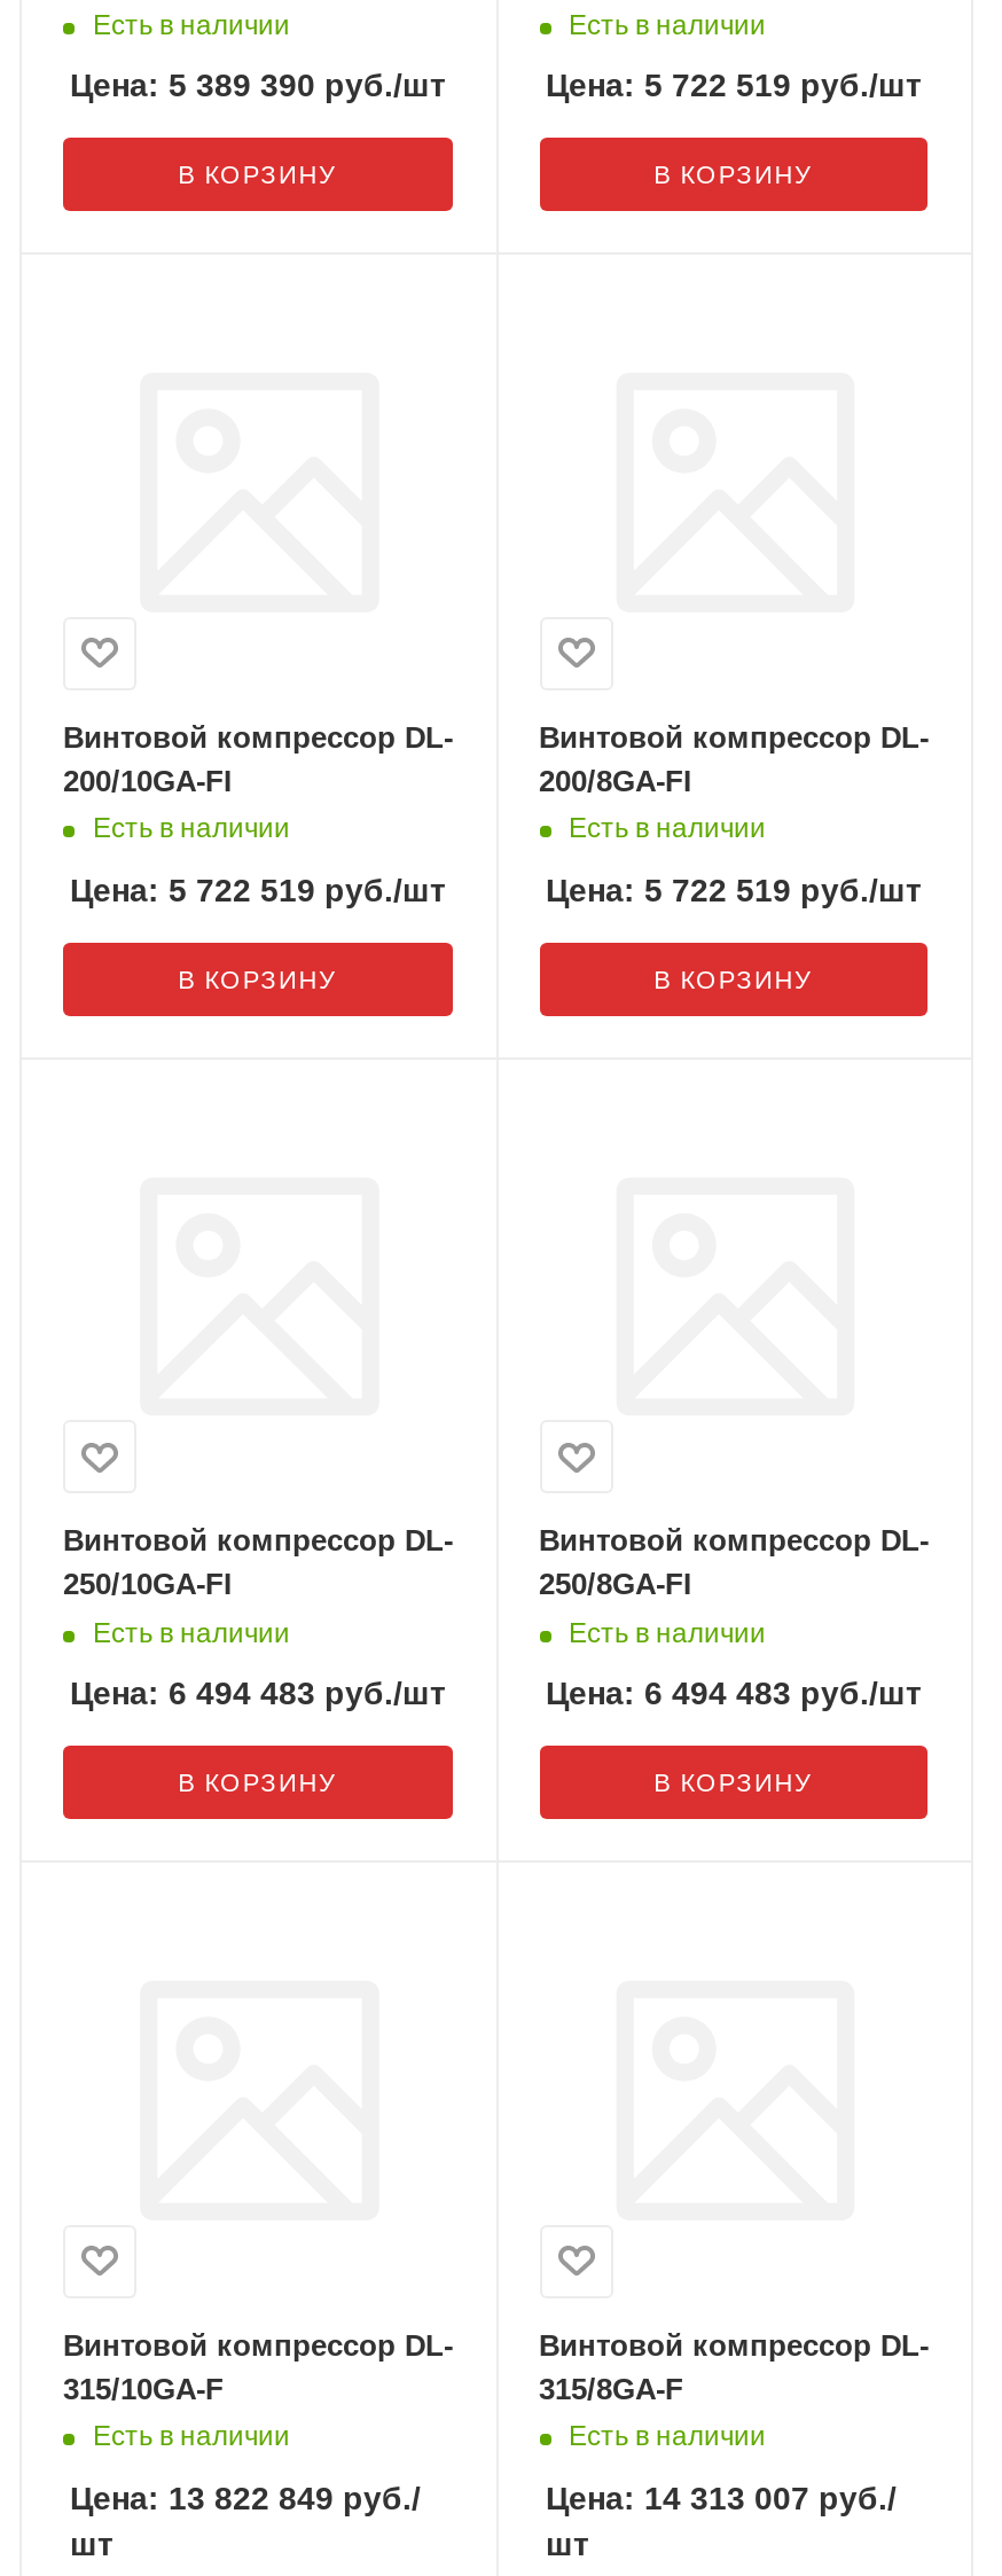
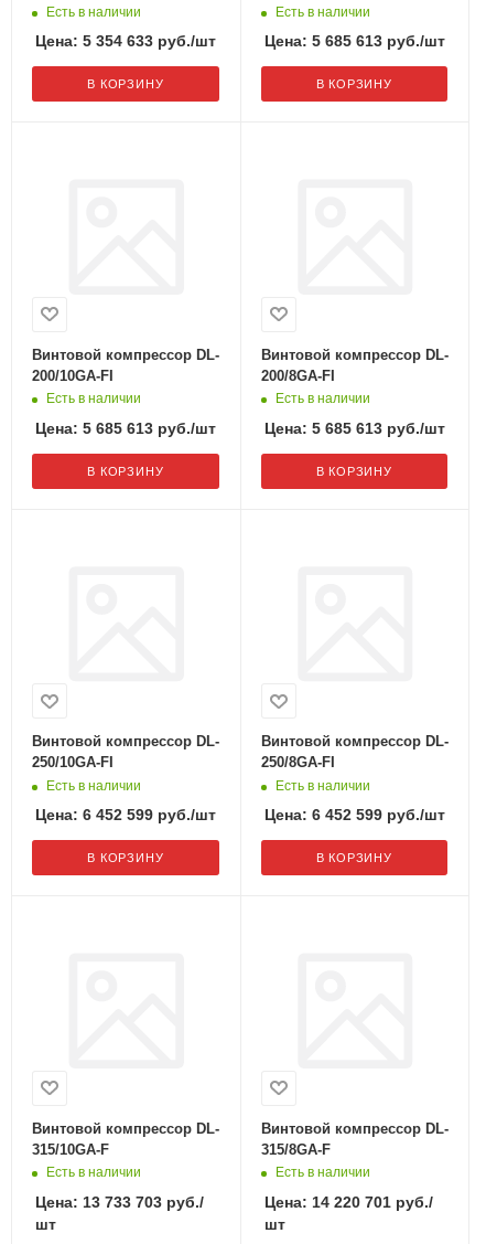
[70,67,446,104] Цена: 5 389 390 руб./шт -> [35,32,216,50] Цена: 5 354 633 руб./шт
[546,67,922,104] Цена: 5 722 519 руб./шт -> [264,32,445,50] Цена: 5 685 613 руб./шт
[70,871,446,908] Цена: 5 722 519 руб./шт -> [35,419,216,437] Цена: 5 685 613 руб./шт
[546,871,922,908] Цена: 5 722 519 руб./шт -> [264,419,445,437] Цена: 5 685 613 руб./шт
[70,1675,446,1712] Цена: 6 494 483 руб./шт -> [35,806,216,824] Цена: 6 452 599 руб./шт
[546,1675,922,1712] Цена: 6 494 483 руб./шт -> [264,806,445,824] Цена: 6 452 599 руб./шт
[70,2479,421,2516] Цена: 13 822 849 руб./ -> [35,1193,204,1211] Цена: 13 733 703 руб./
[546,2479,897,2516] Цена: 14 313 007 руб./ -> [264,1193,433,1211] Цена: 14 220 701 руб./

